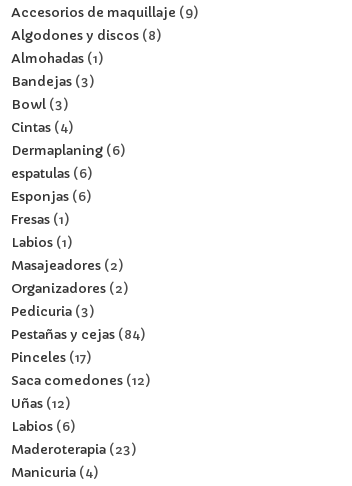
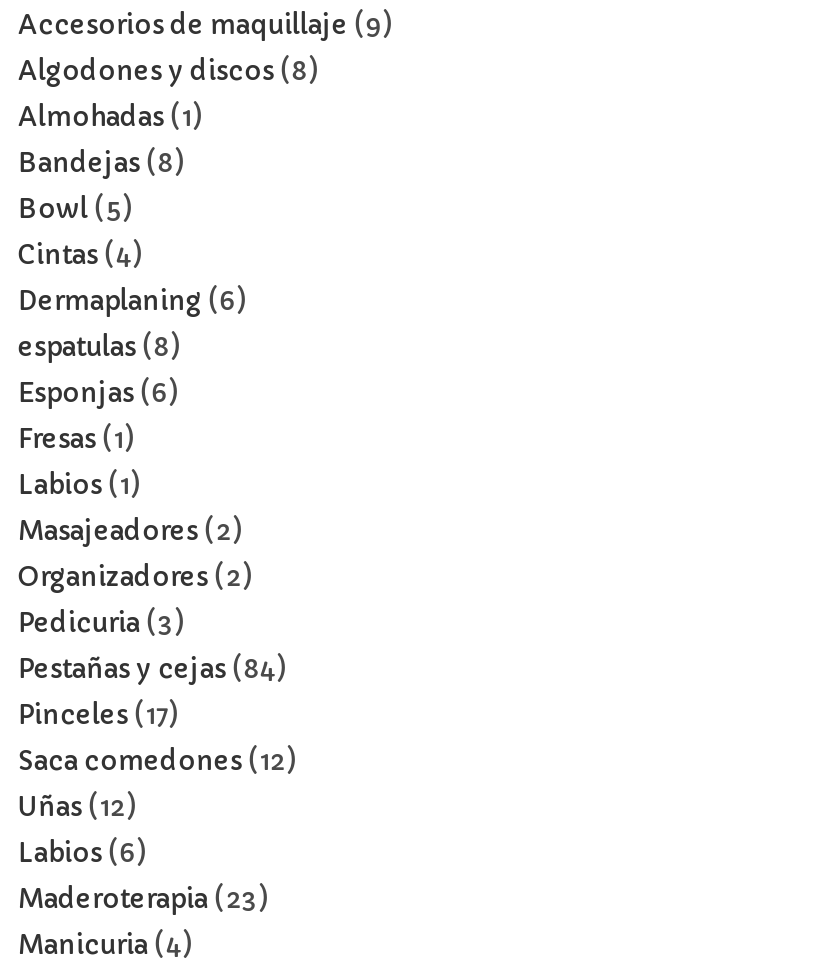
[11,73,89,90] Bandejas 3 -> [18,147,174,181] Bandejas 8
[11,96,63,113] Bowl 3 -> [18,193,122,227] Bowl 5
[11,165,87,182] espatulas 6 -> [18,331,170,365] espatulas 8

